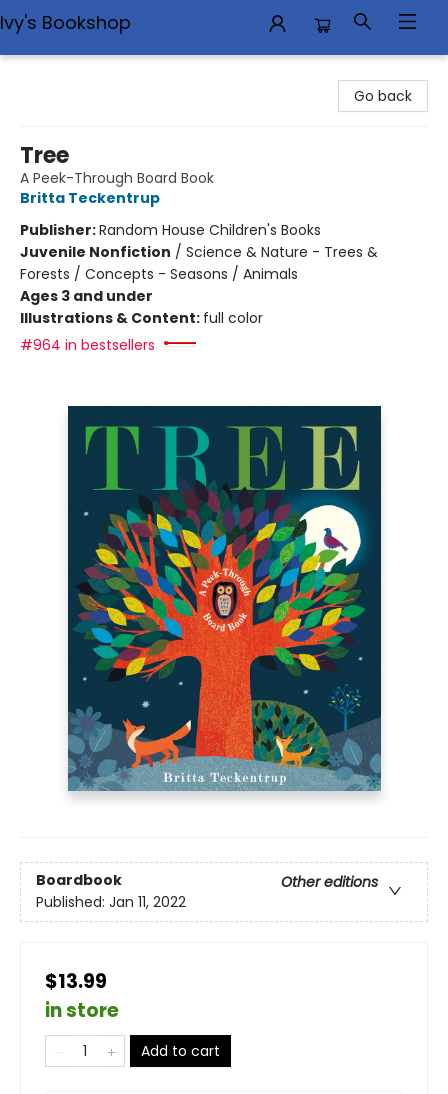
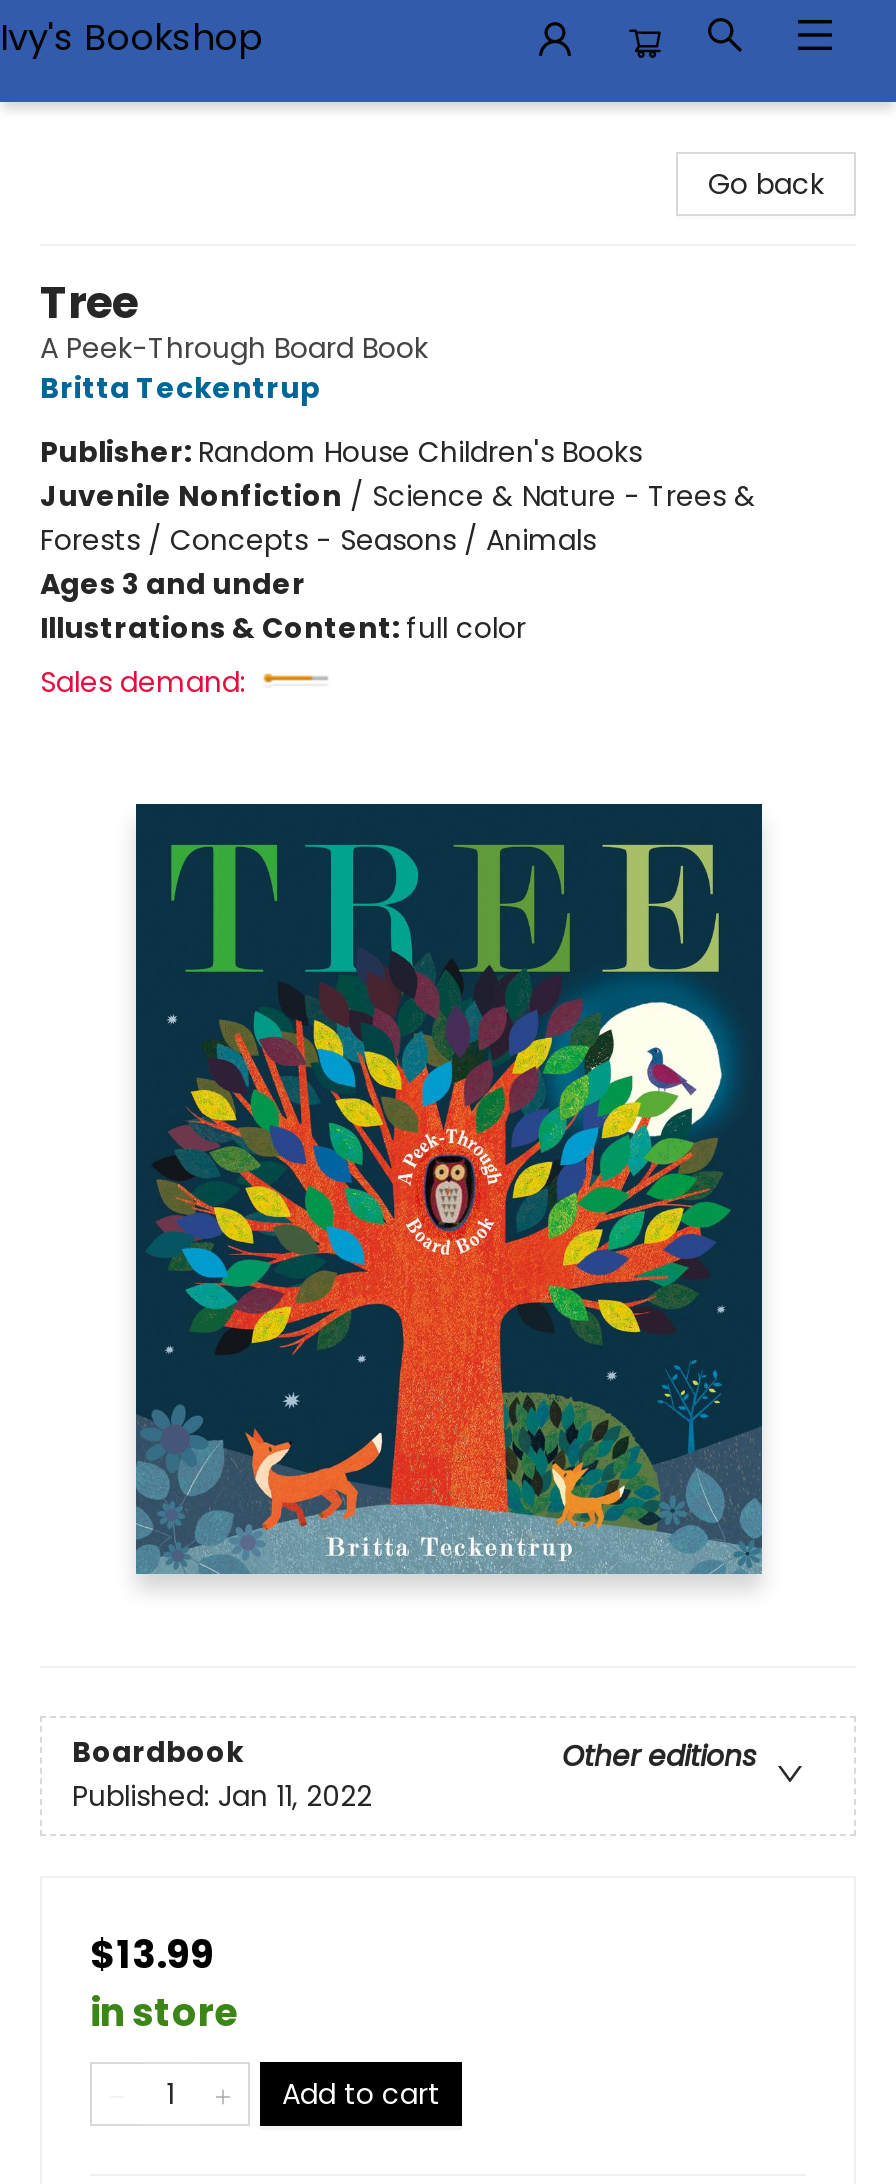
[20,335,155,355] #964 in bestsellers -> [40,662,246,702] Sales demand:

